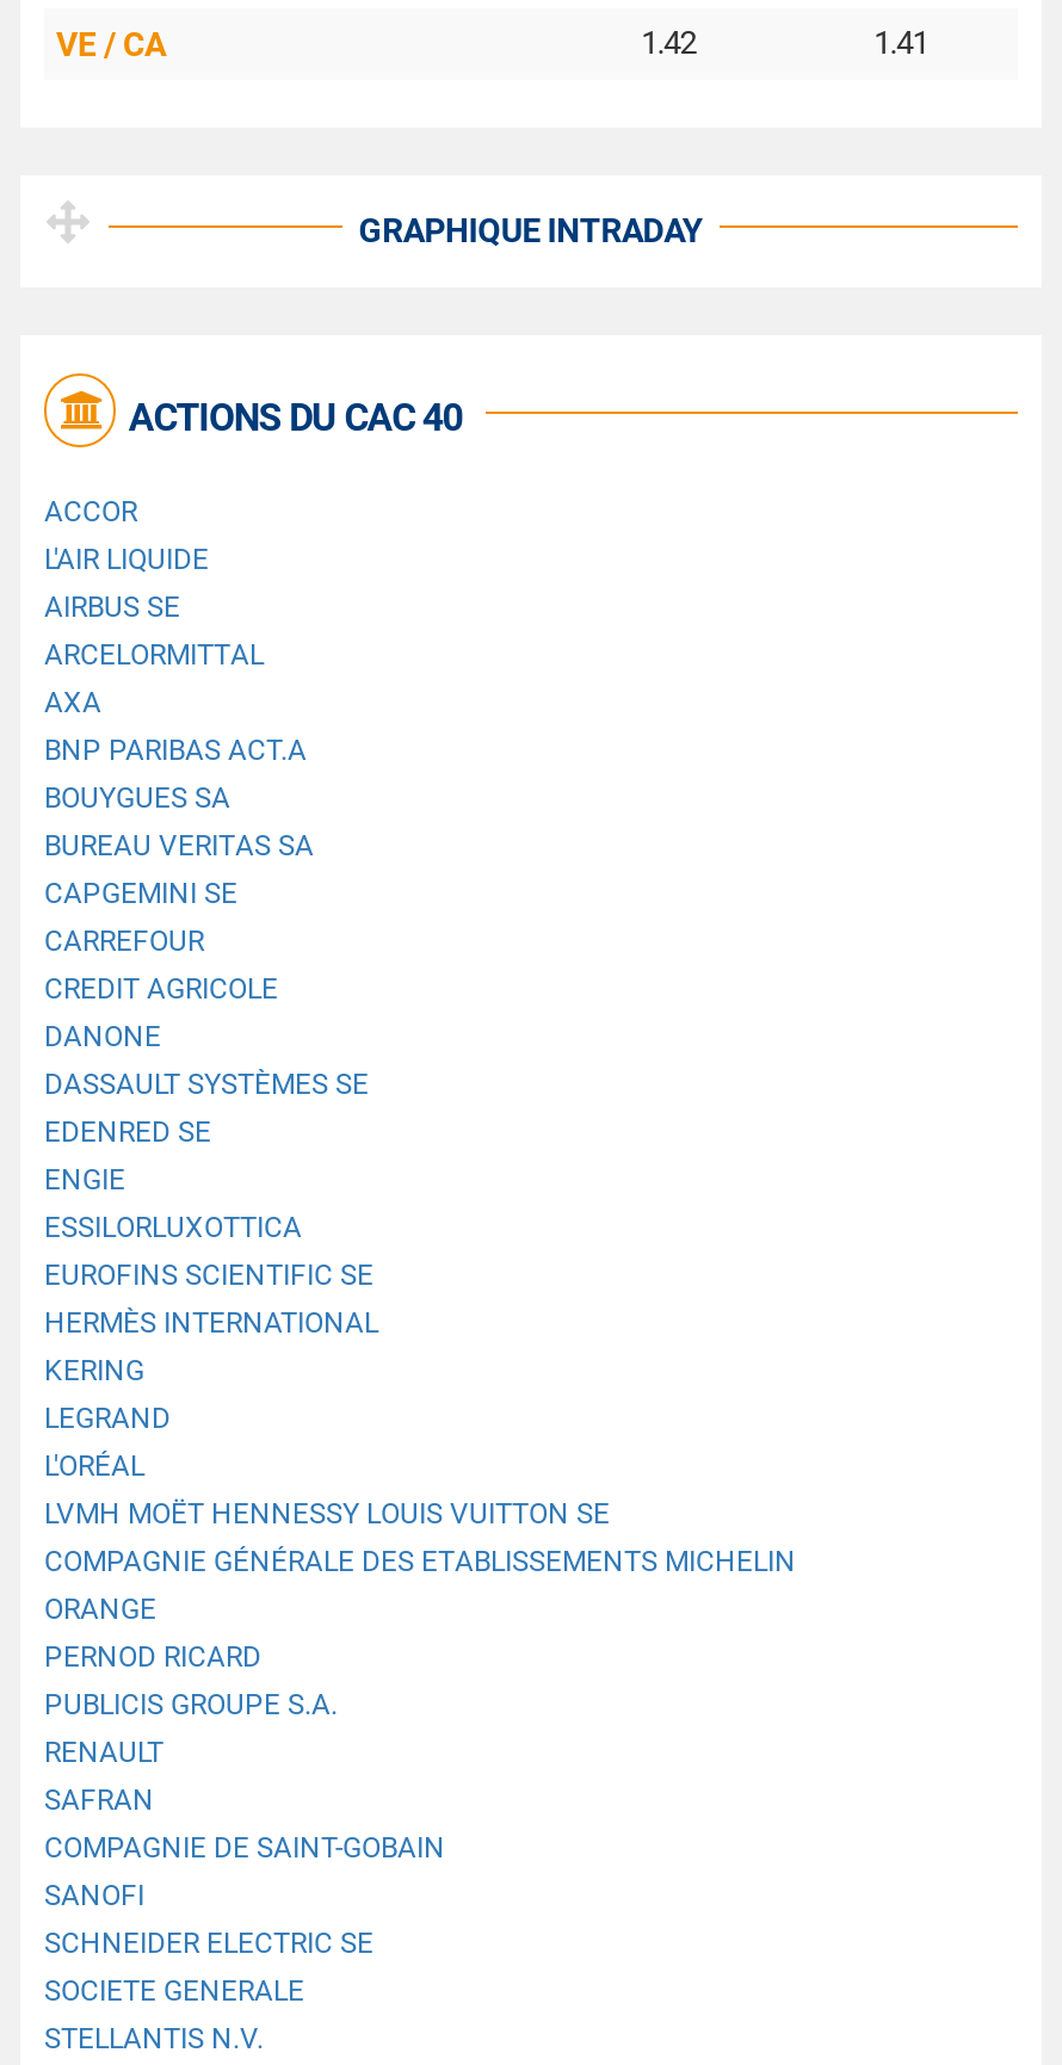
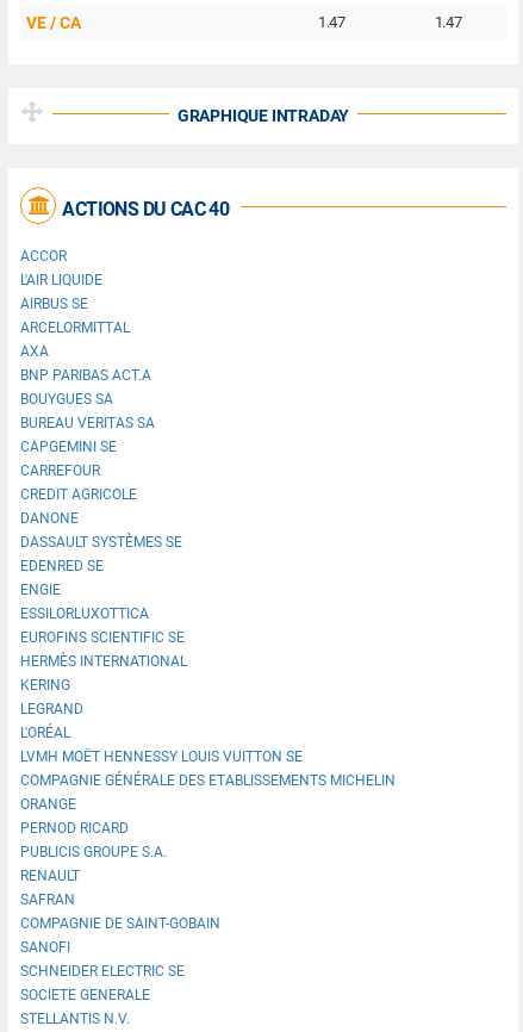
[641,25,695,61] 1.42 -> [318,13,345,31] 1.47
[874,25,928,61] 1.41 -> [434,13,462,31] 1.47

